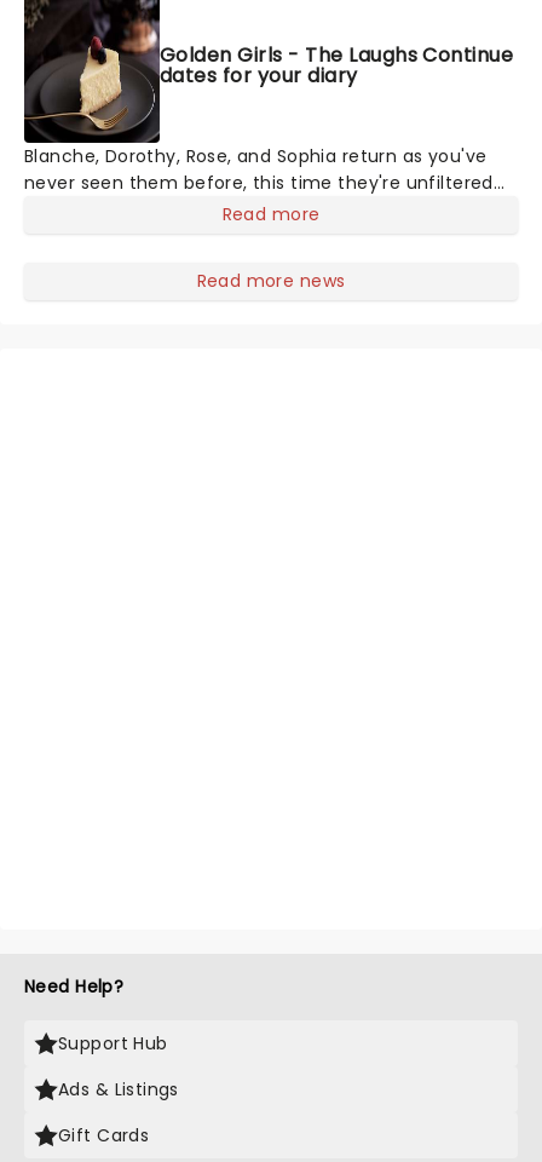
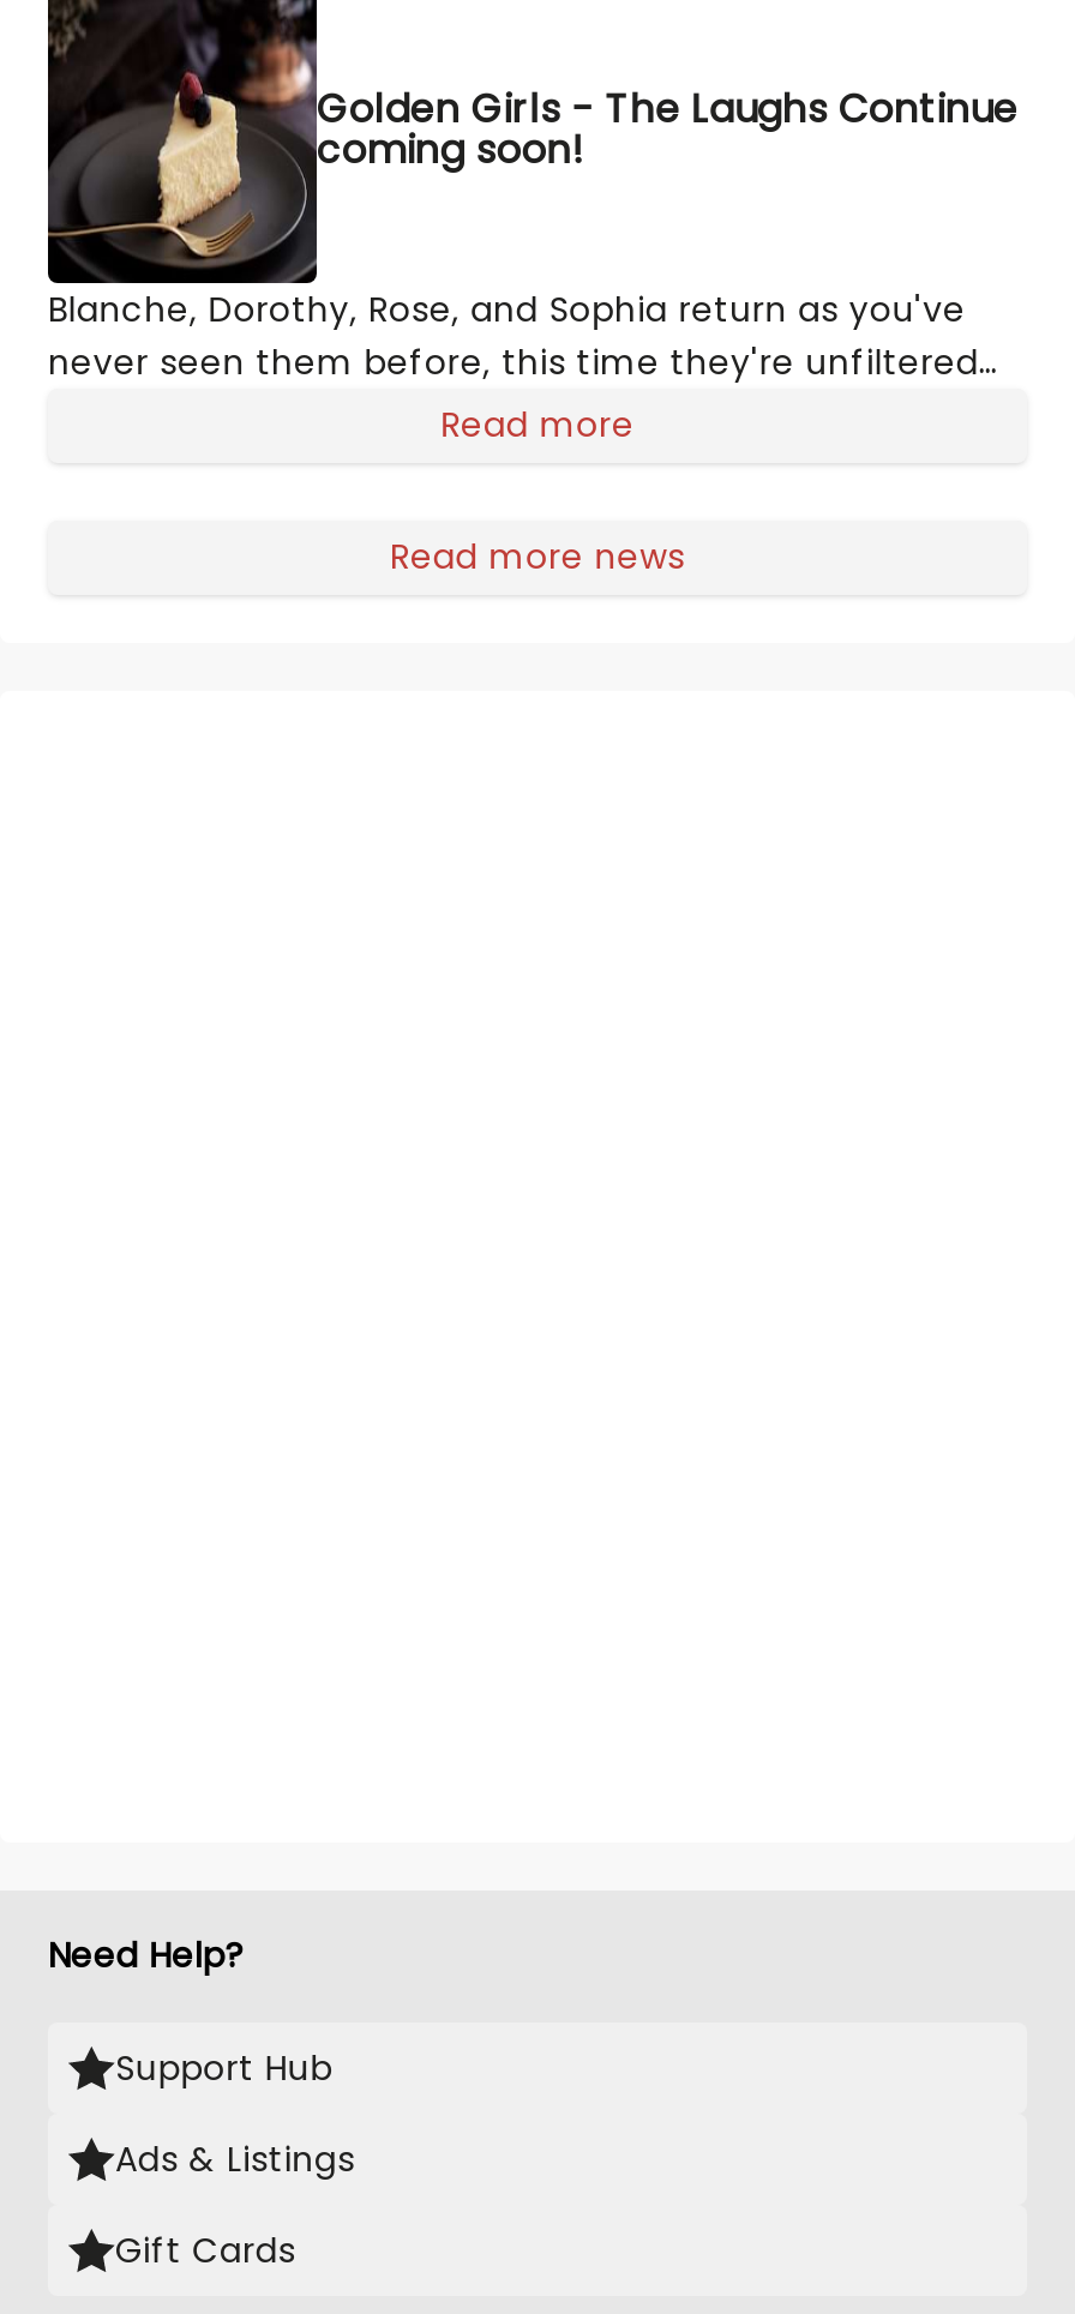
[160,61,358,89] dates for your diary -> [317,122,585,177] coming soon!

